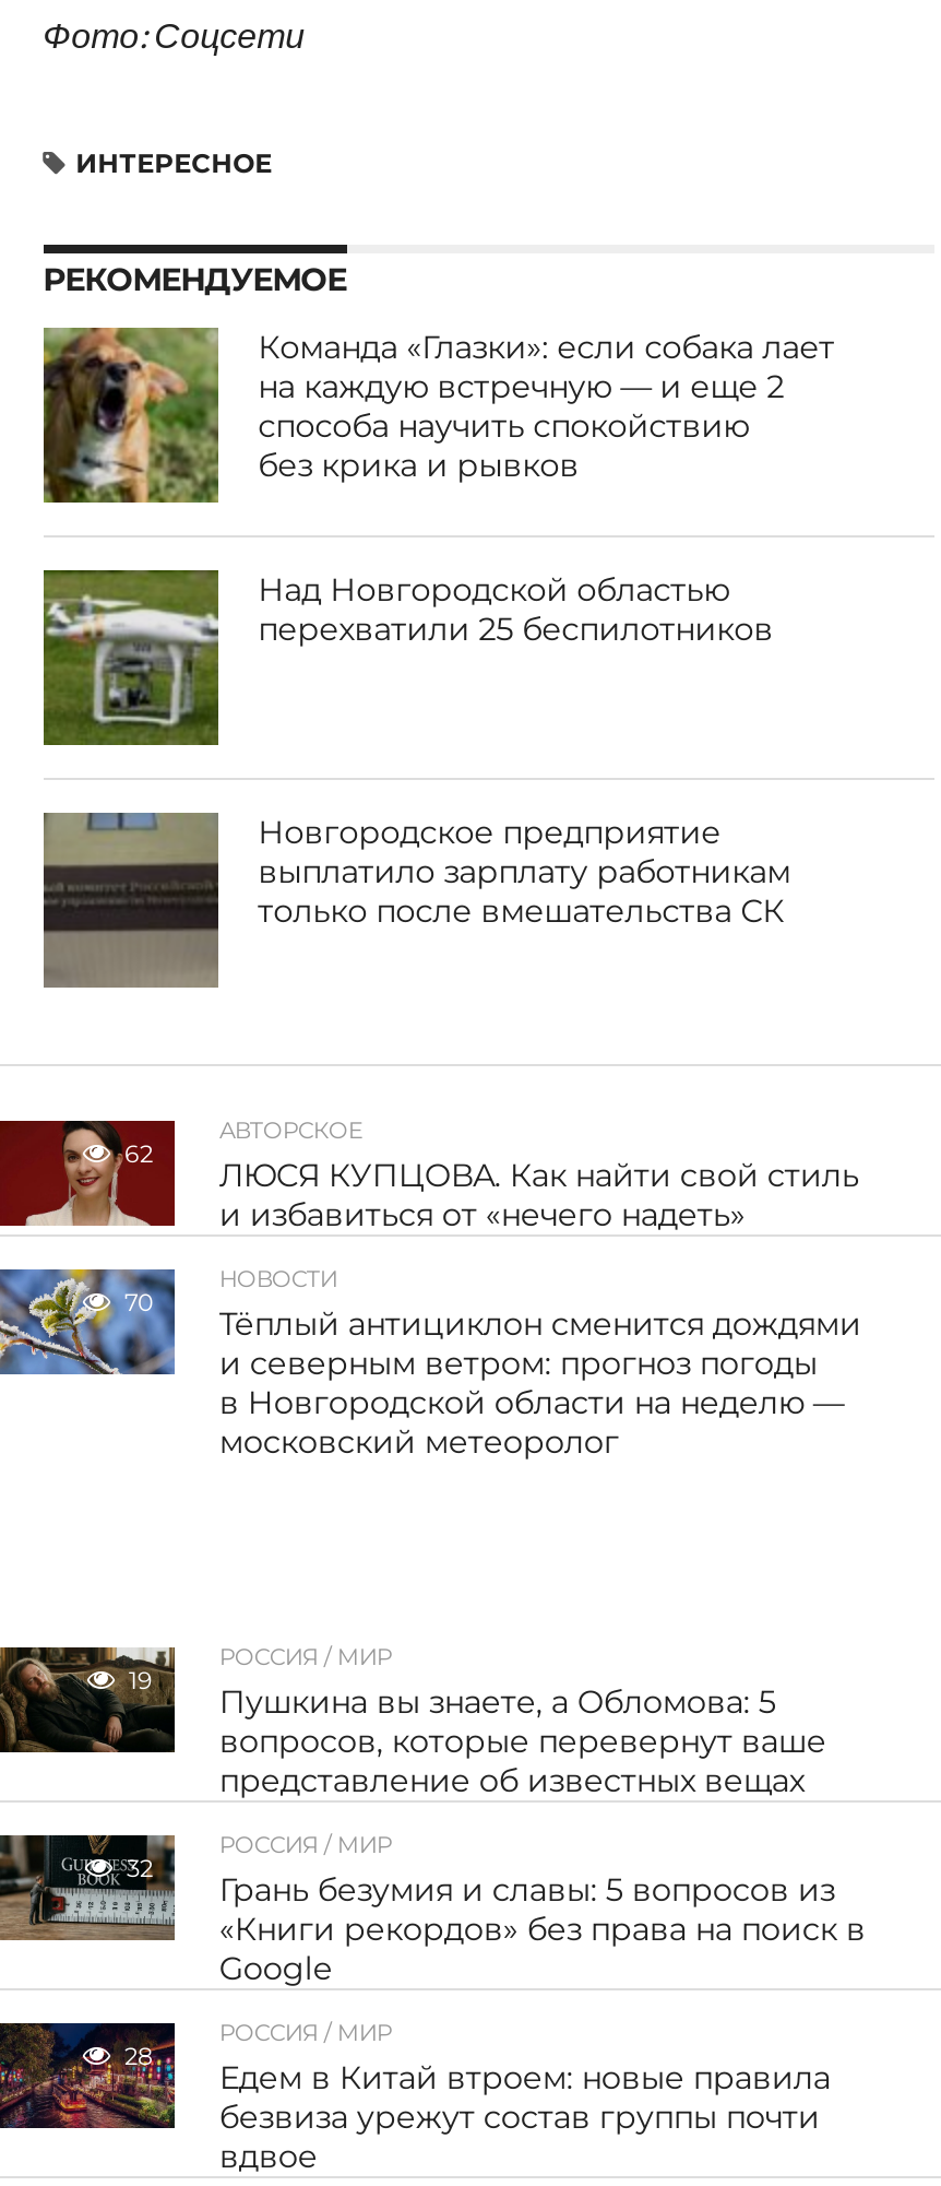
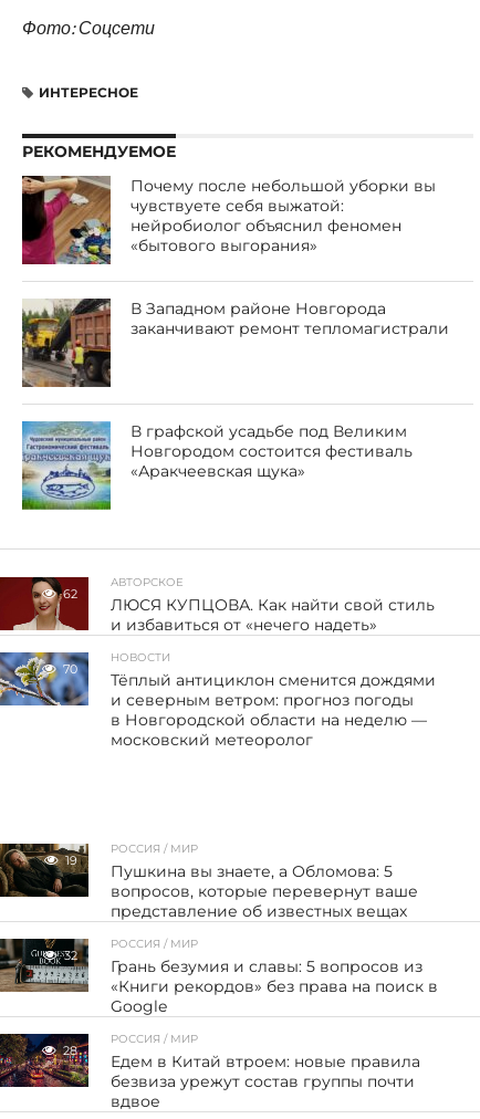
[41,326,834,505] [image] | Команда «Глазки»: если собака лает | на каждую встречную — и еще 2 | способа научить спокойствию | без крика и рывков -> [21,175,436,264] [image] | Почему после небольшой уборки вы | чувствуете себя выжатой: | нейробиолог объяснил феномен | «бытового выгорания»
[41,568,773,747] [image] | Над Новгородской областью | перехватили 25 беспилотников -> [22,297,449,388] [image] | В Западном районе Новгорода | заканчивают ремонт тепломагистрали
[41,811,791,988] [image] | Новгородское предприятие | выплатило зарплату работникам | только после вмешательства СК -> [21,420,413,510] [image] | В графской усадьбе под Великим | Новгородом состоится фестиваль | «Аракчеевская щука»

